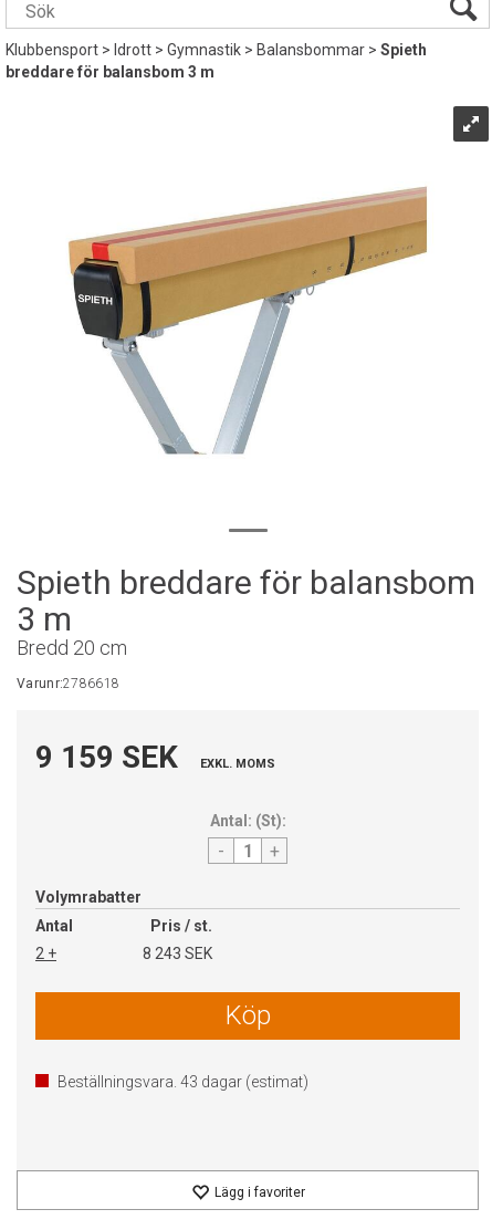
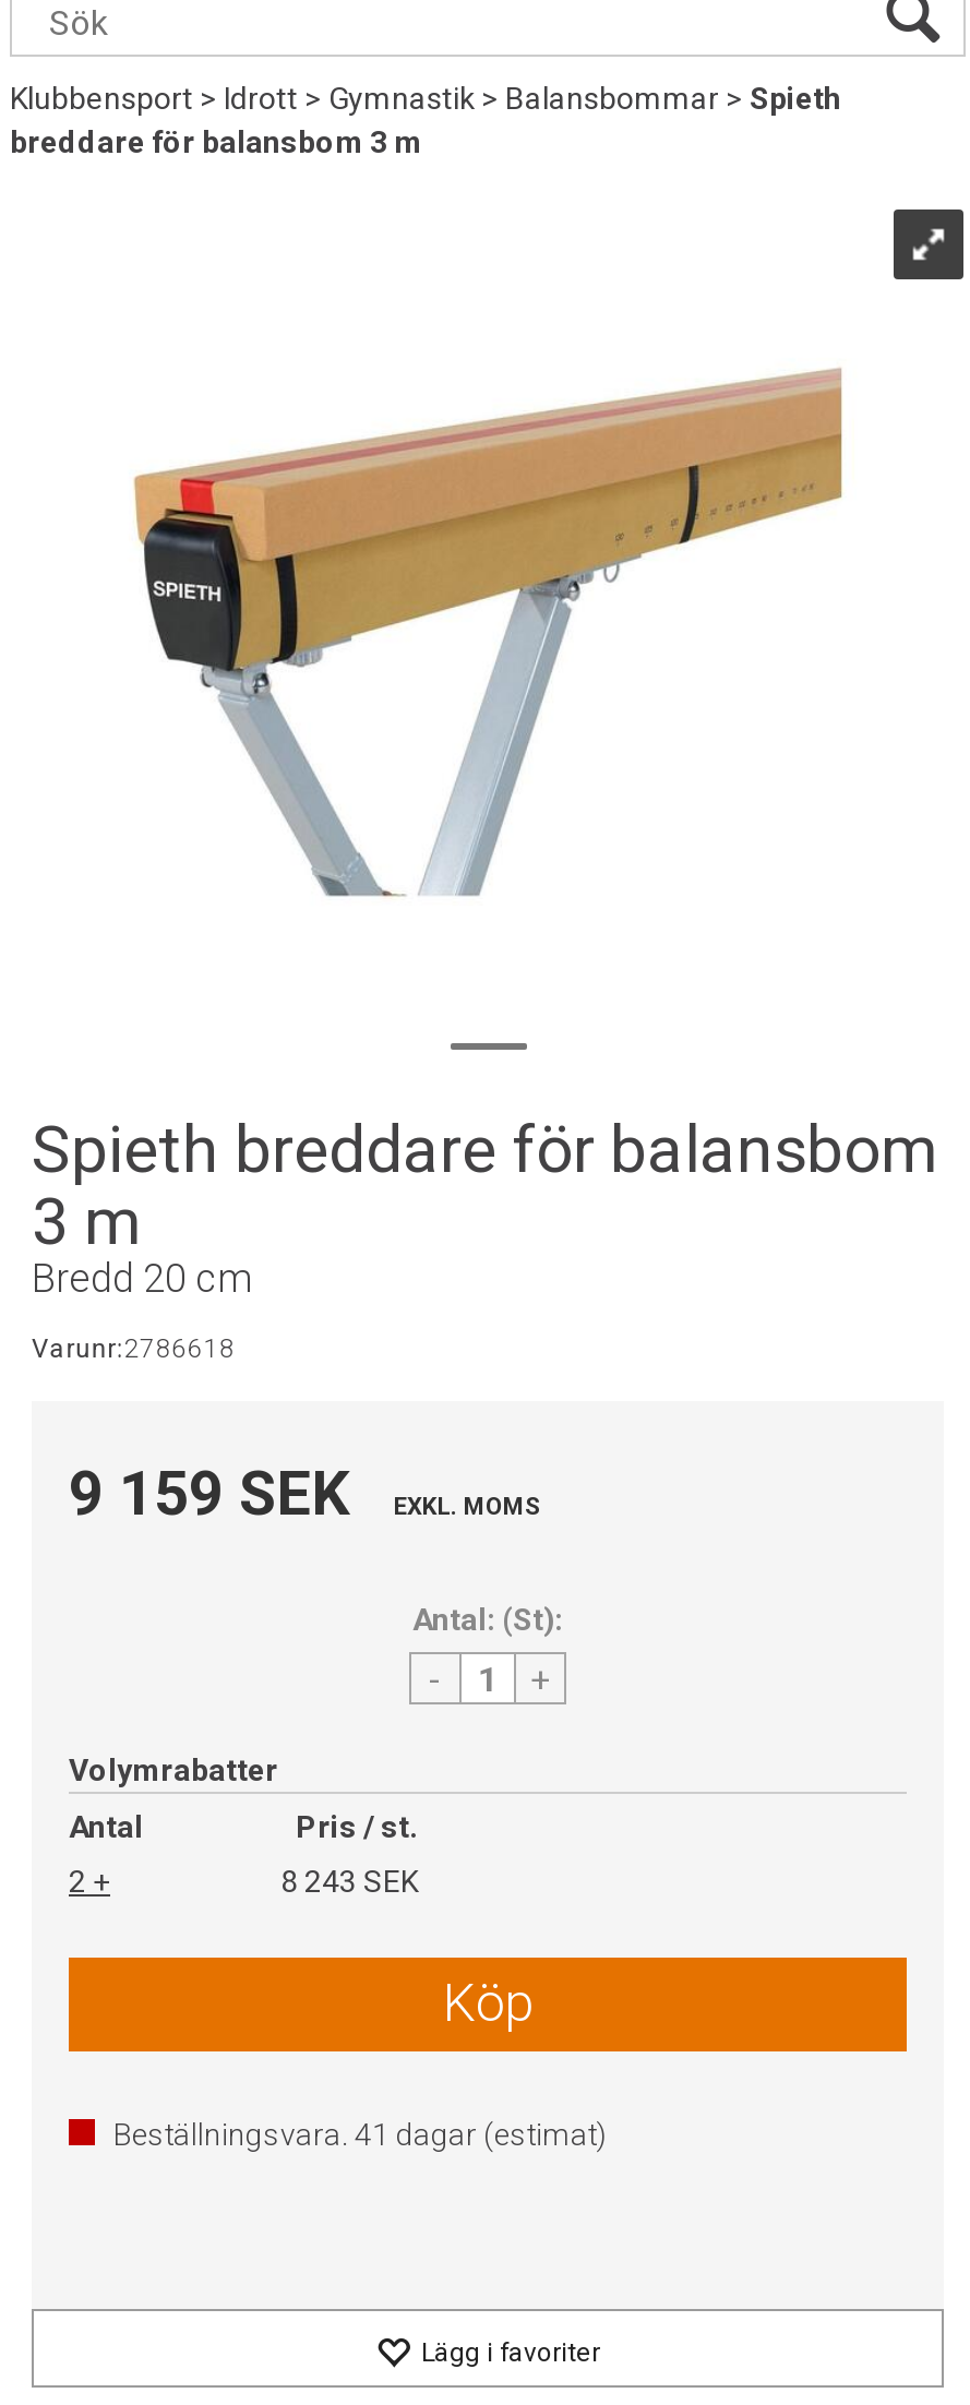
[57,1073,308,1091] Beställningsvara. 43 dagar (estimat) -> [112,2117,608,2152] Beställningsvara. 41 dagar (estimat)

